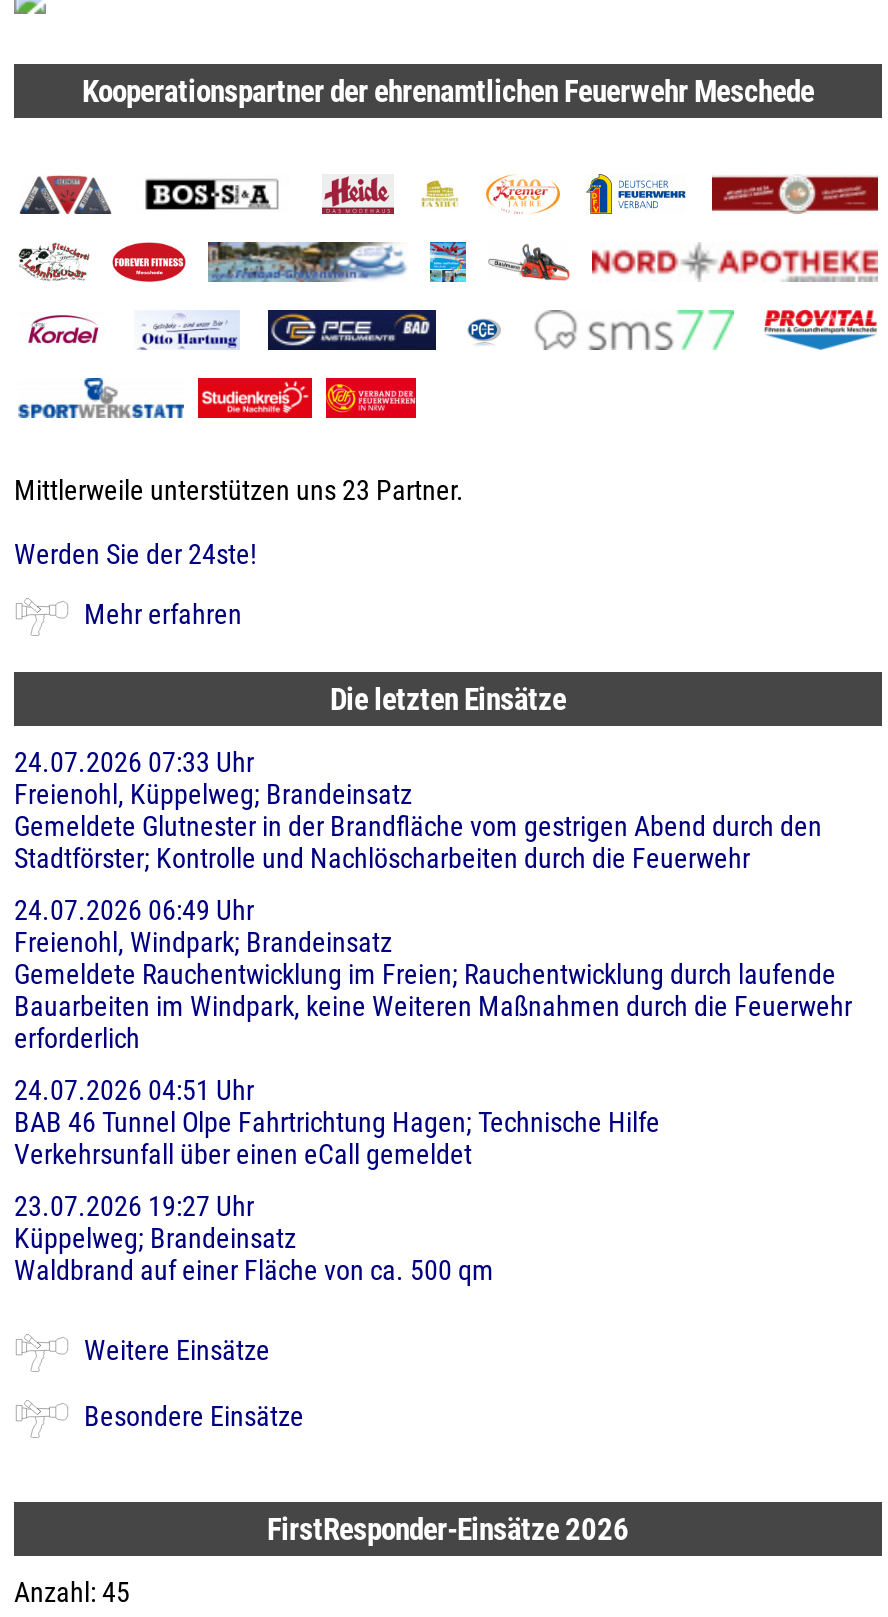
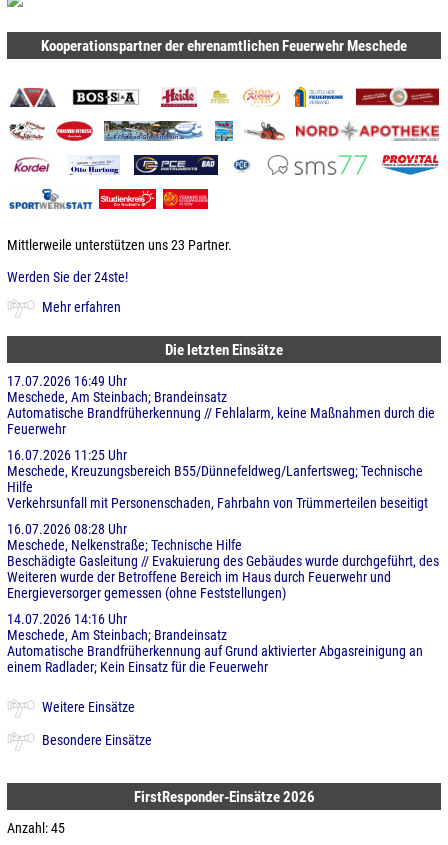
[14,747,822,875] 24.07.2026 07:33 Uhr | Freienohl, Küppelweg; Brandeinsatz | Gemeldete Glutnester in der Brandfläche vom gestrigen Abend durch den | Stadtförster; Kontrolle und Nachlöscharbeiten durch die Feuerwehr -> [7,373,435,437] 17.07.2026 16:49 Uhr | Meschede, Am Steinbach; Brandeinsatz | Automatische Brandfrüherkennung // Fehlalarm, keine Maßnahmen durch die | Feuerwehr
[14,895,852,1055] 24.07.2026 06:49 Uhr | Freienohl, Windpark; Brandeinsatz | Gemeldete Rauchentwicklung im Freien; Rauchentwicklung durch laufende | Bauarbeiten im Windpark, keine Weiteren Maßnahmen durch die Feuerwehr | erforderlich -> [7,447,428,511] 16.07.2026 11:25 Uhr | Meschede, Kreuzungsbereich B55/Dünnefeldweg/Lanfertsweg; Technische | Hilfe | Verkehrsunfall mit Personenschaden, Fahrbahn von Trümmerteilen beseitigt
[14,1075,660,1171] 24.07.2026 04:51 Uhr | BAB 46 Tunnel Olpe Fahrtrichtung Hagen; Technische Hilfe | Verkehrsunfall über einen eCall gemeldet -> [7,521,439,601] 16.07.2026 08:28 Uhr | Meschede, Nelkenstraße; Technische Hilfe | Beschädigte Gasleitung // Evakuierung des Gebäudes wurde durchgeführt, des | Weiteren wurde der Betroffene Bereich im Haus durch Feuerwehr und | Energieversorger gemessen (ohne Feststellungen)
[14,1191,494,1287] 23.07.2026 19:27 Uhr | Küppelweg; Brandeinsatz | Waldbrand auf einer Fläche von ca. 500 qm -> [7,611,423,675] 14.07.2026 14:16 Uhr | Meschede, Am Steinbach; Brandeinsatz | Automatische Brandfrüherkennung auf Grund aktivierter Abgasreinigung an | einem Radlader; Kein Einsatz für die Feuerwehr

